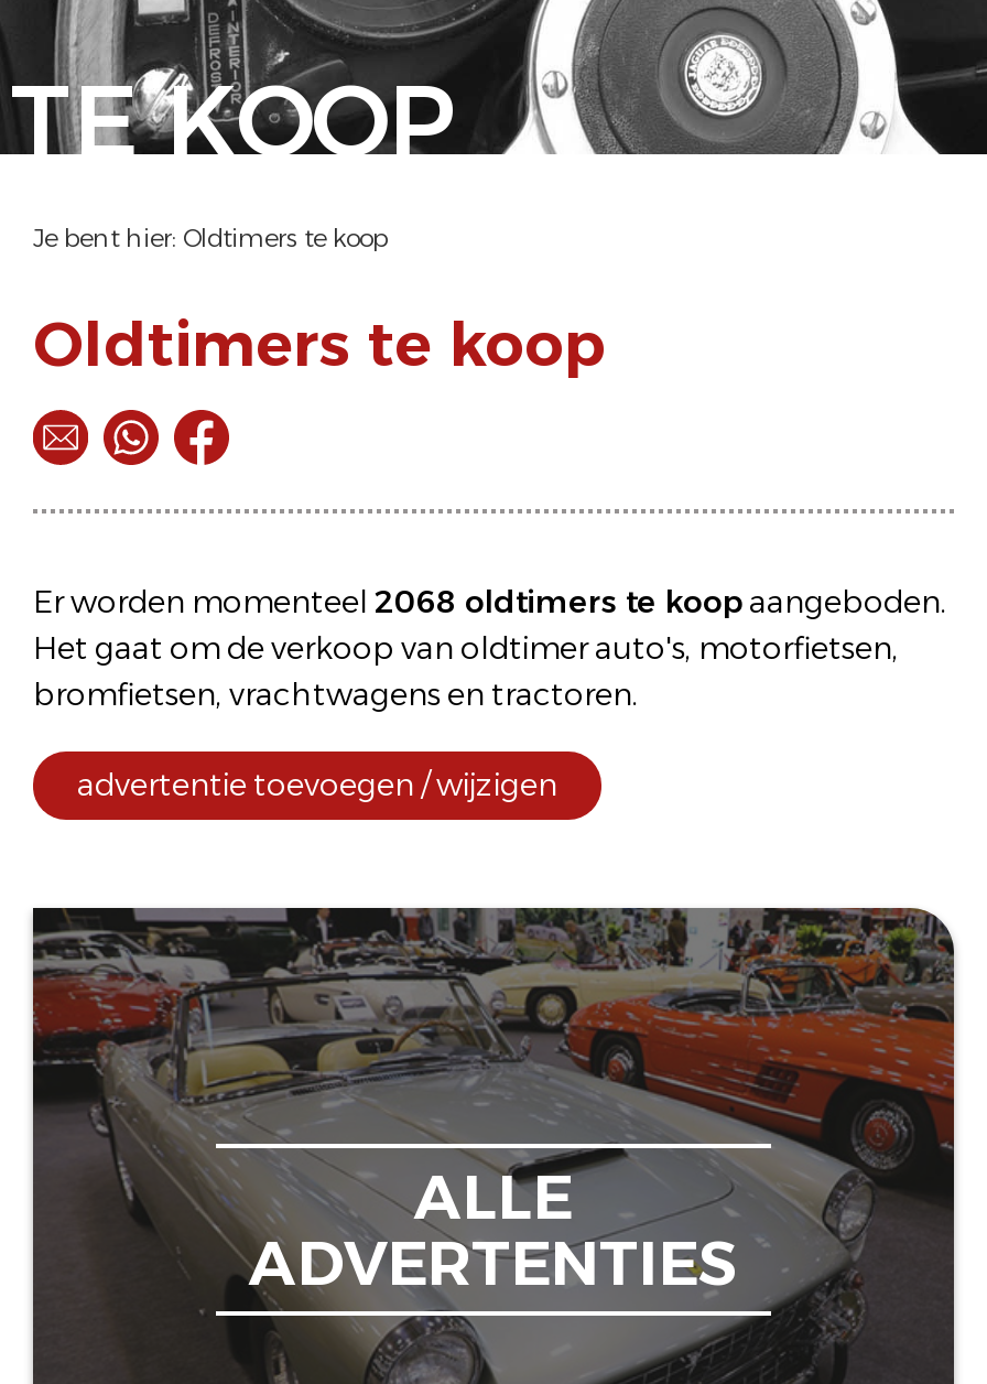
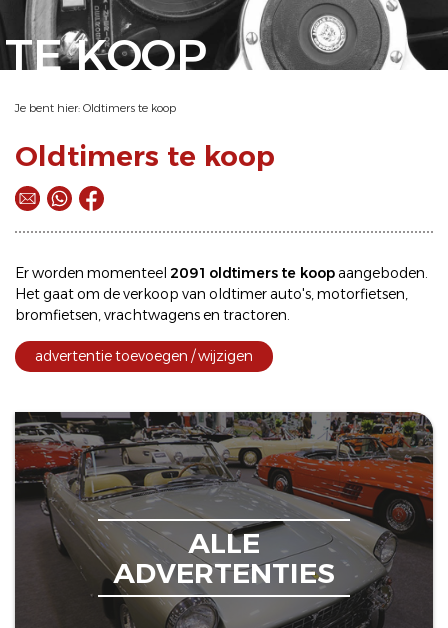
[33,582,947,621] Er worden momenteel 2068 oldtimers te koop aangeboden. -> [15,264,428,282] Er worden momenteel 2091 oldtimers te koop aangeboden.

